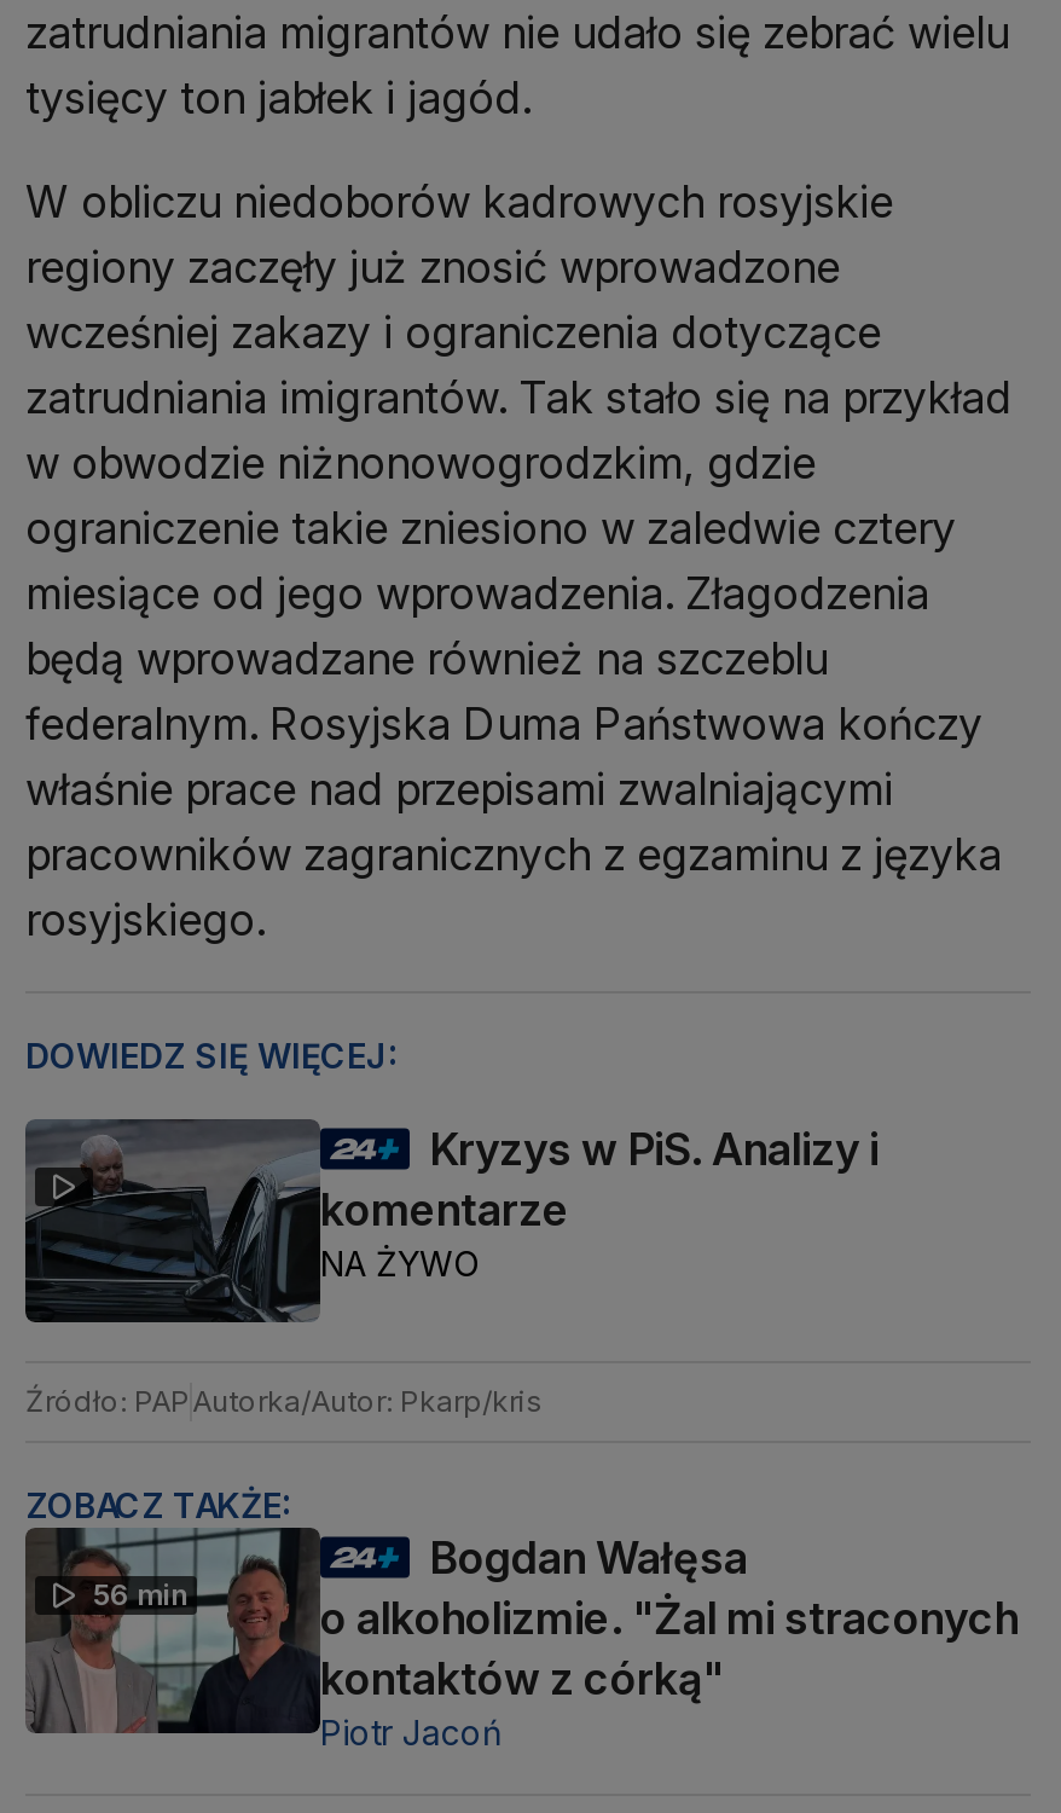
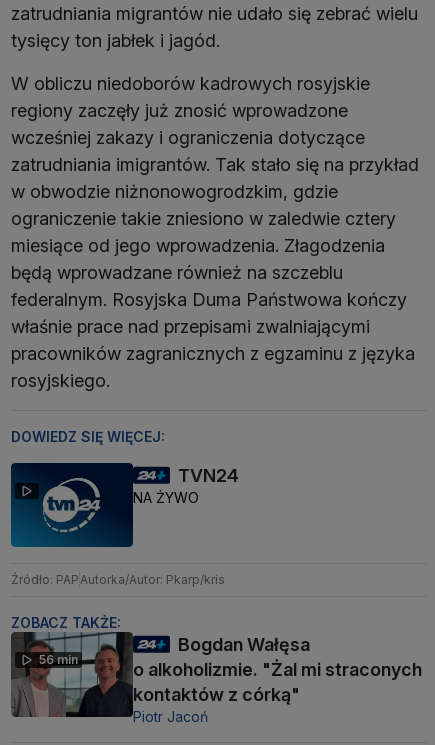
[23,1117,323,1325] [image] -> [10,462,134,548] [image]
[320,1124,879,1235] Kryzys w PiS. Analizy i | komentarze -> [178,465,239,486] TVN24
moved [320,1243,480,1284] -> [133,489,199,506]: NA ŻYWO

